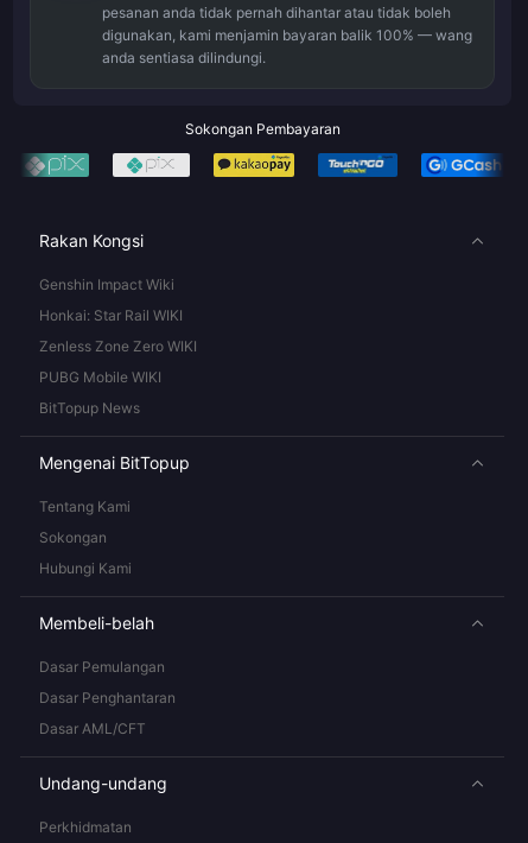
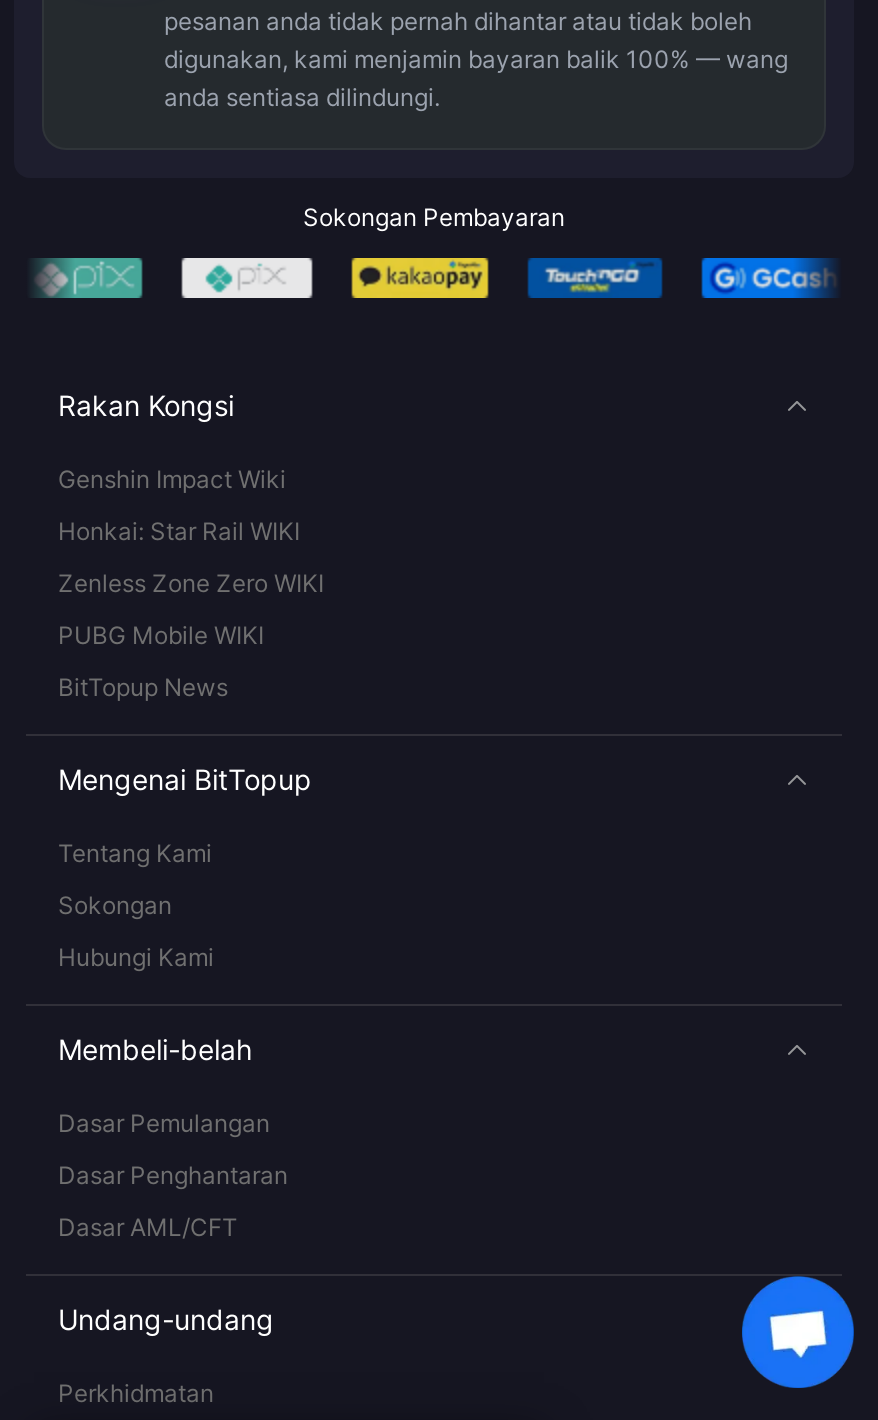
none -> [740,1274,856,1390] [image]

